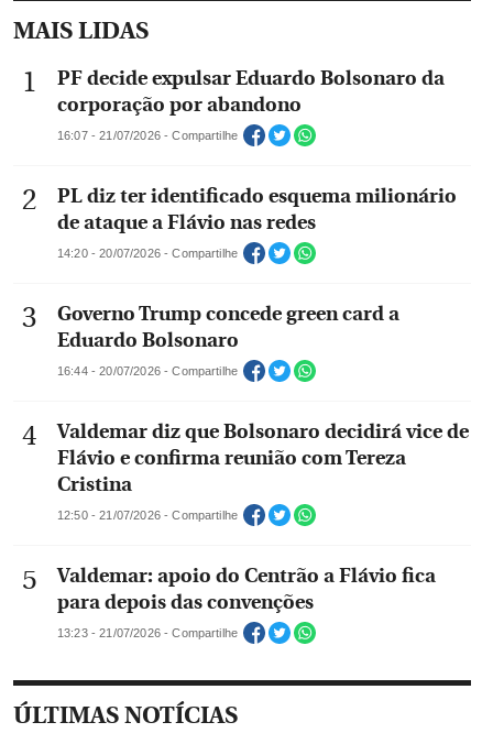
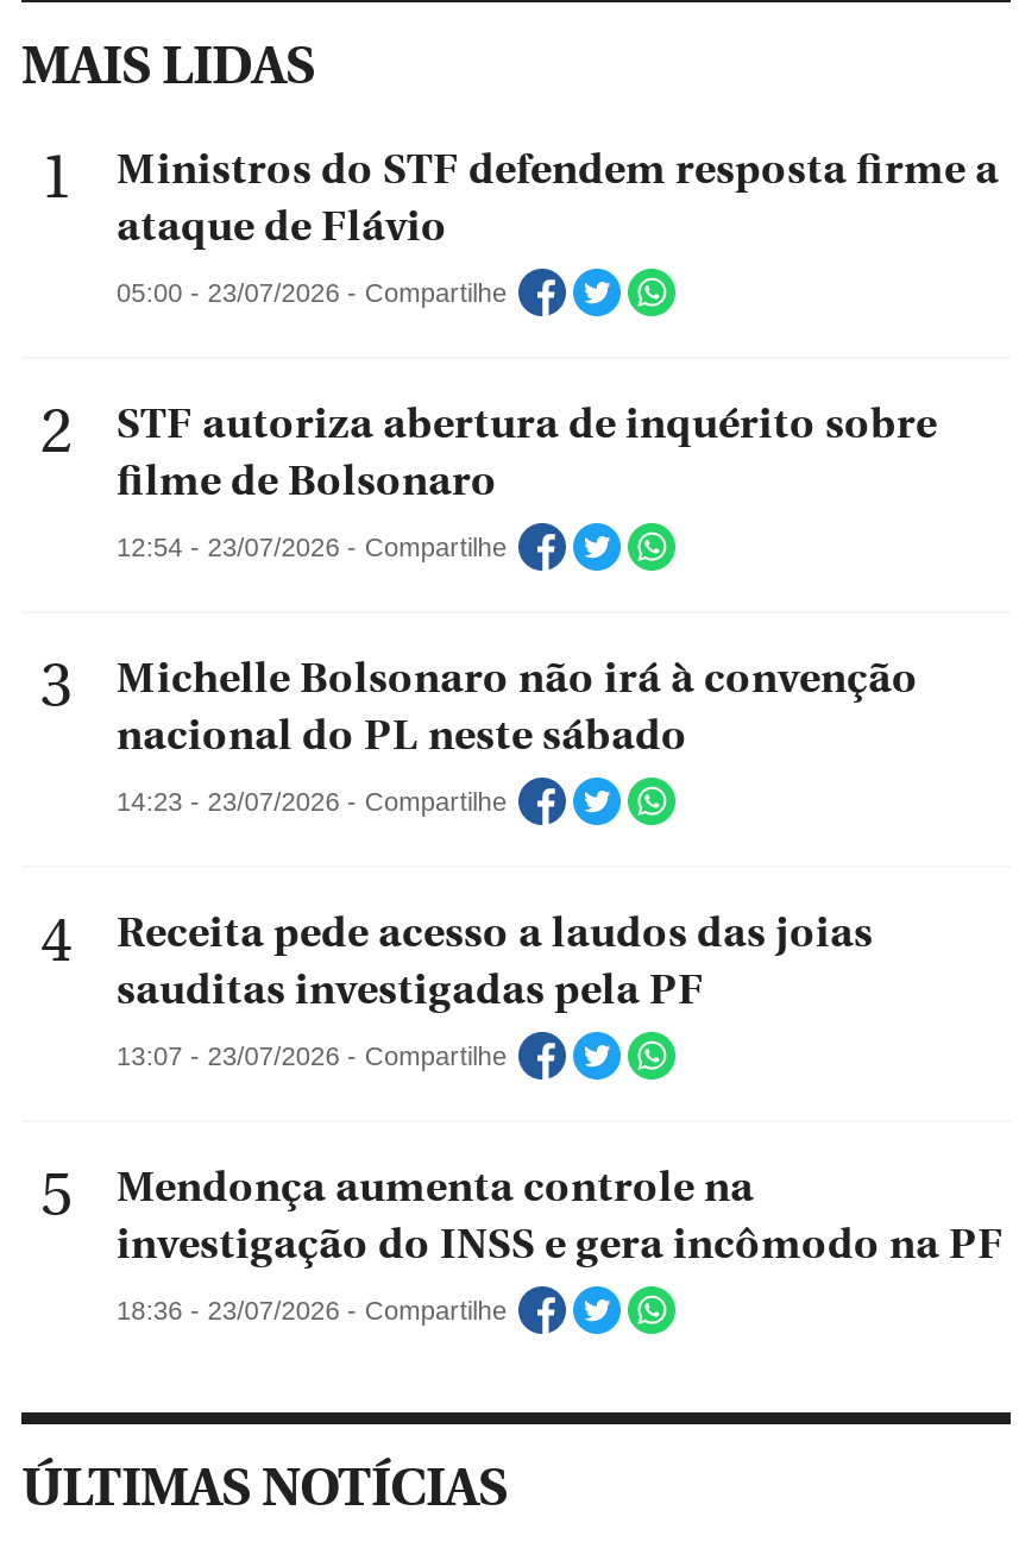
[57,67,445,117] PF decide expulsar Eduardo Bolsonaro da | corporação por abandono -> [117,145,999,252] Ministros do STF defendem resposta firme a | ataque de Flávio
[57,129,238,143] 16:07 - 21/07/2026 - Compartilhe -> [117,279,507,308] 05:00 - 23/07/2026 - Compartilhe
[57,185,457,234] PL diz ter identificado esquema milionário | de ataque a Flávio nas redes -> [117,399,937,506] STF autoriza abertura de inquérito sobre | filme de Bolsonaro
[57,247,238,260] 14:20 - 20/07/2026 - Compartilhe -> [117,534,507,562] 12:54 - 23/07/2026 - Compartilhe
[57,303,399,352] Governo Trump concede green card a | Eduardo Bolsonaro -> [117,654,918,761] Michelle Bolsonaro não irá à convenção | nacional do PL neste sábado
[57,365,238,378] 16:44 - 20/07/2026 - Compartilhe -> [117,788,507,817] 14:23 - 23/07/2026 - Compartilhe
[57,420,469,496] Valdemar diz que Bolsonaro decidirá vice de | Flávio e confirma reunião com Tereza | Cristina -> [117,908,873,1015] Receita pede acesso a laudos das joias | sauditas investigadas pela PF
[57,509,238,522] 12:50 - 21/07/2026 - Compartilhe -> [117,1043,507,1071] 13:07 - 23/07/2026 - Compartilhe
[57,565,436,614] Valdemar: apoio do Centrão a Flávio fica | para depois das convenções -> [117,1163,1004,1270] Mendonça aumenta controle na | investigação do INSS e gera incômodo na PF
[57,627,238,640] 13:23 - 21/07/2026 - Compartilhe -> [117,1297,507,1326] 18:36 - 23/07/2026 - Compartilhe

